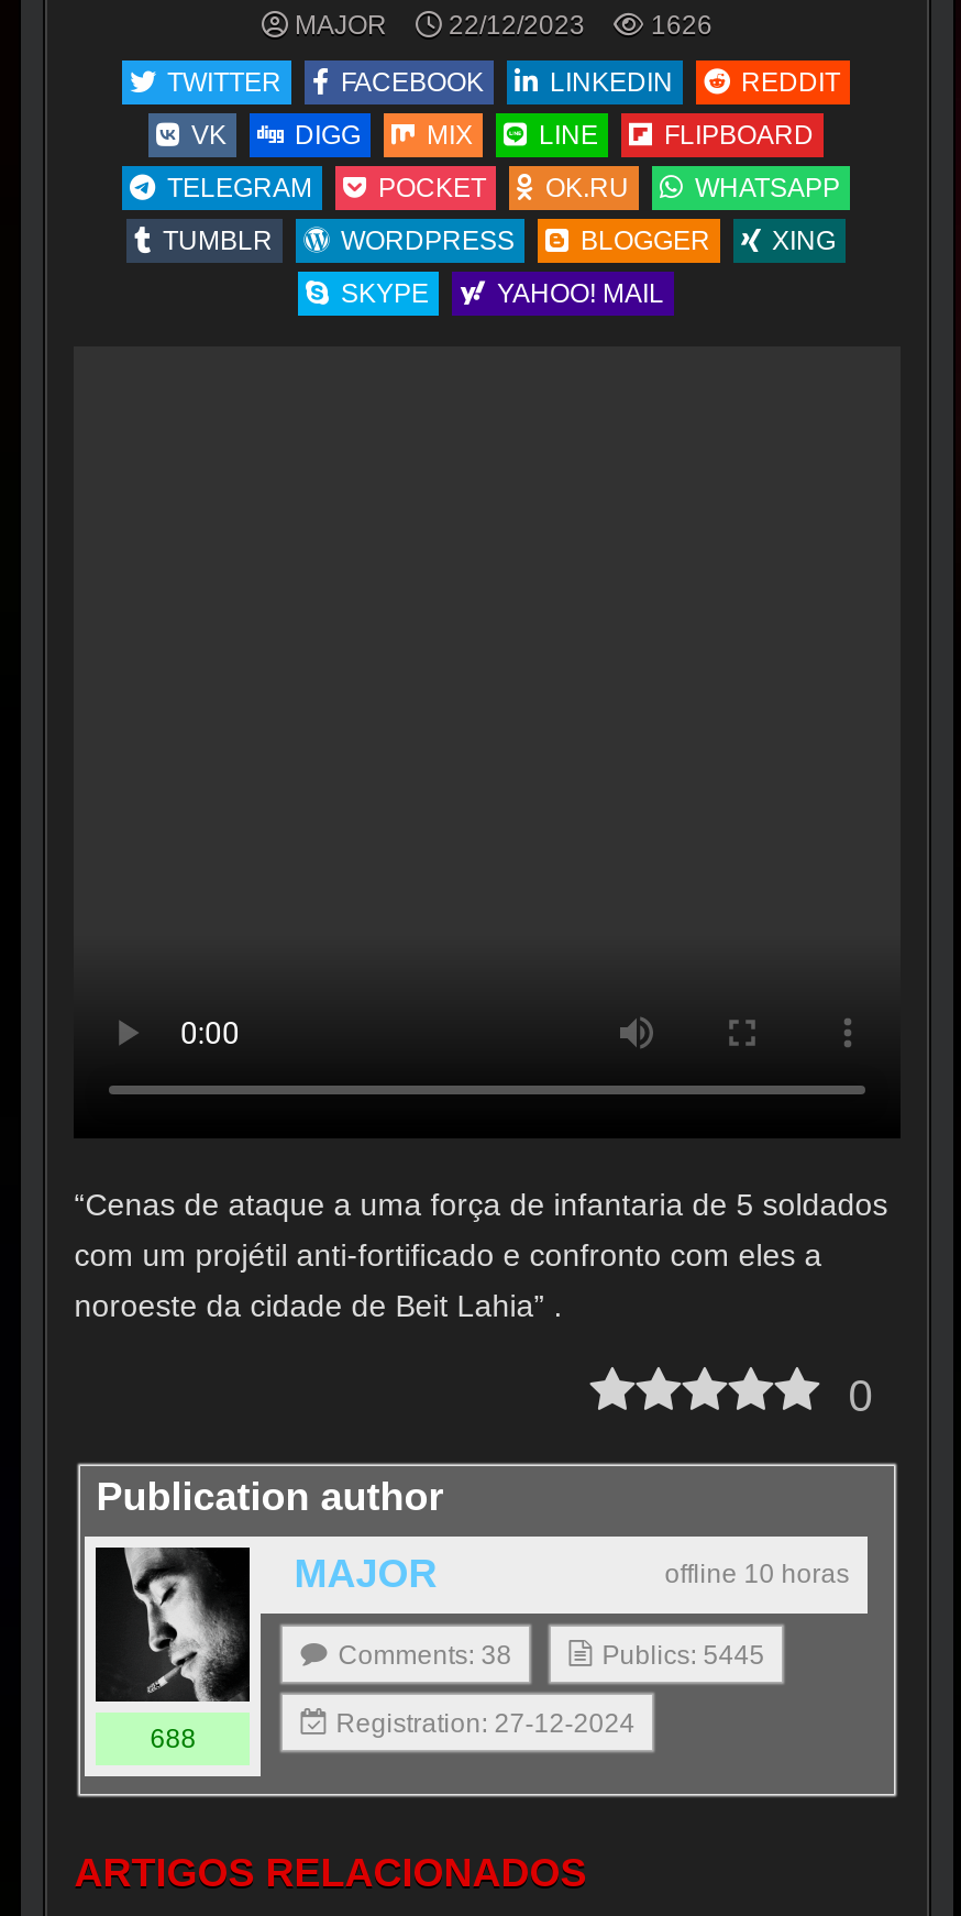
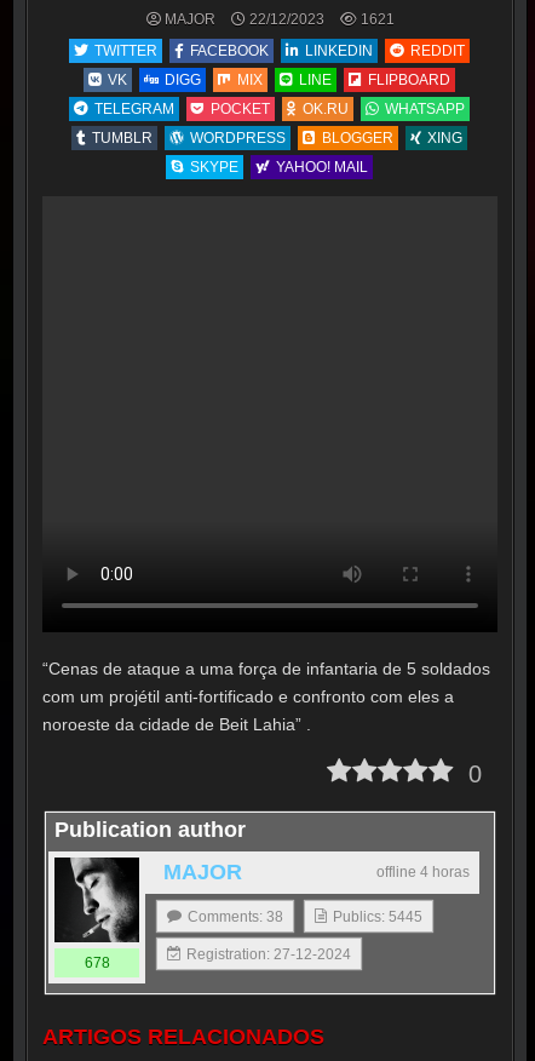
[651,10,713,41] 1626 -> [360,11,394,28] 1621
[665,1559,850,1589] offline 10 horas -> [376,864,469,881] offline 4 horas
[150,1724,196,1754] 688 -> [84,954,110,971] 678

